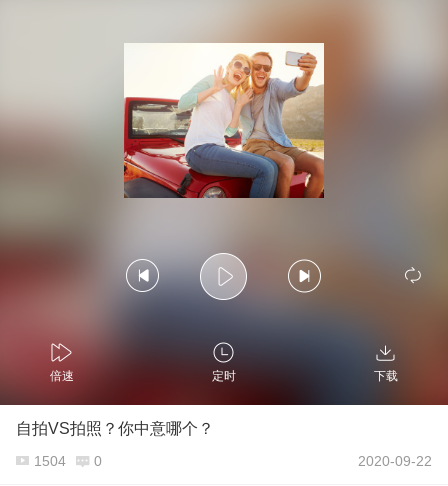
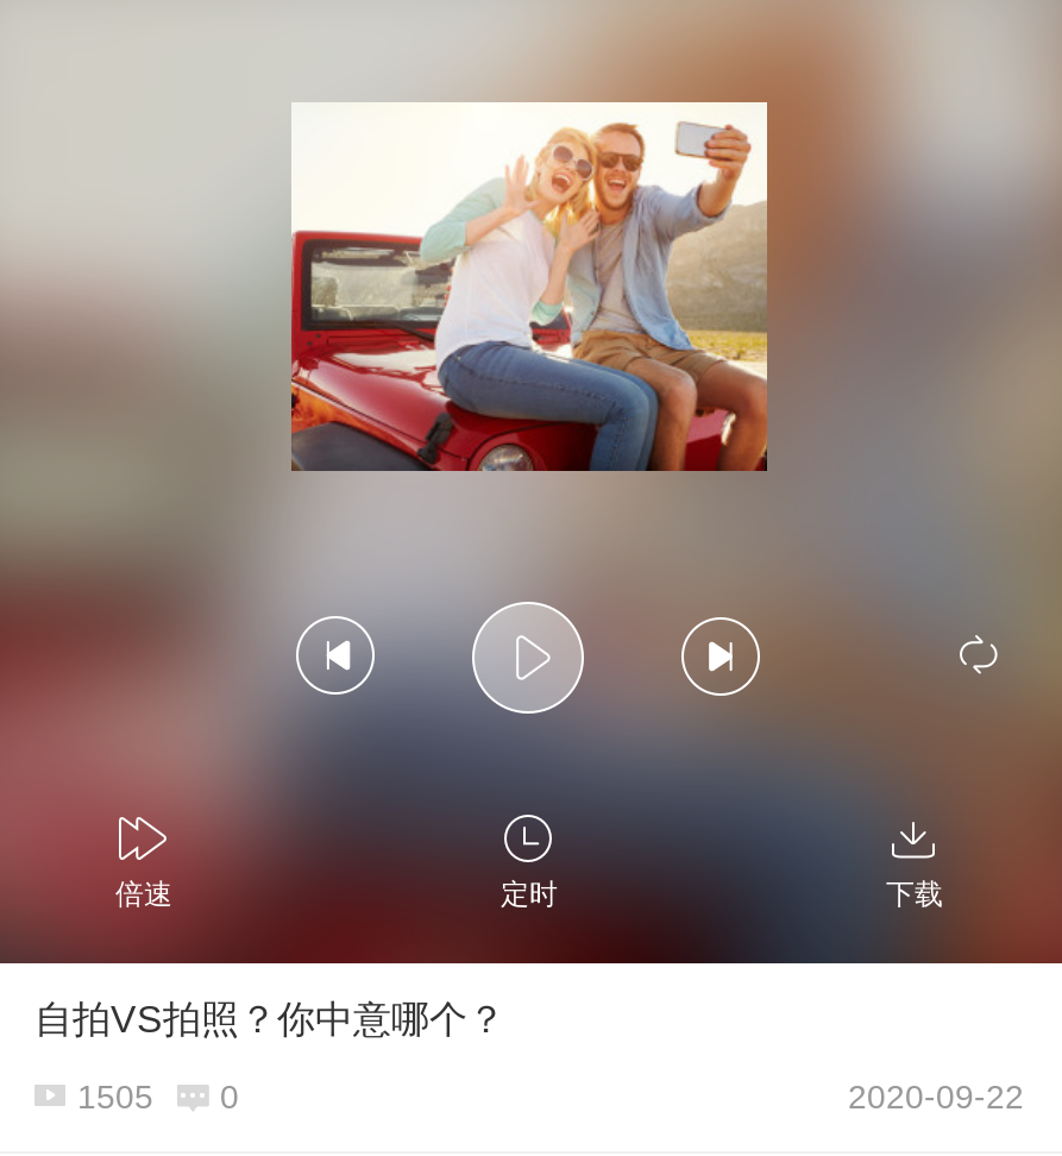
[34,453,102,469] 1504 0 -> [77,1078,239,1116] 1505 0

